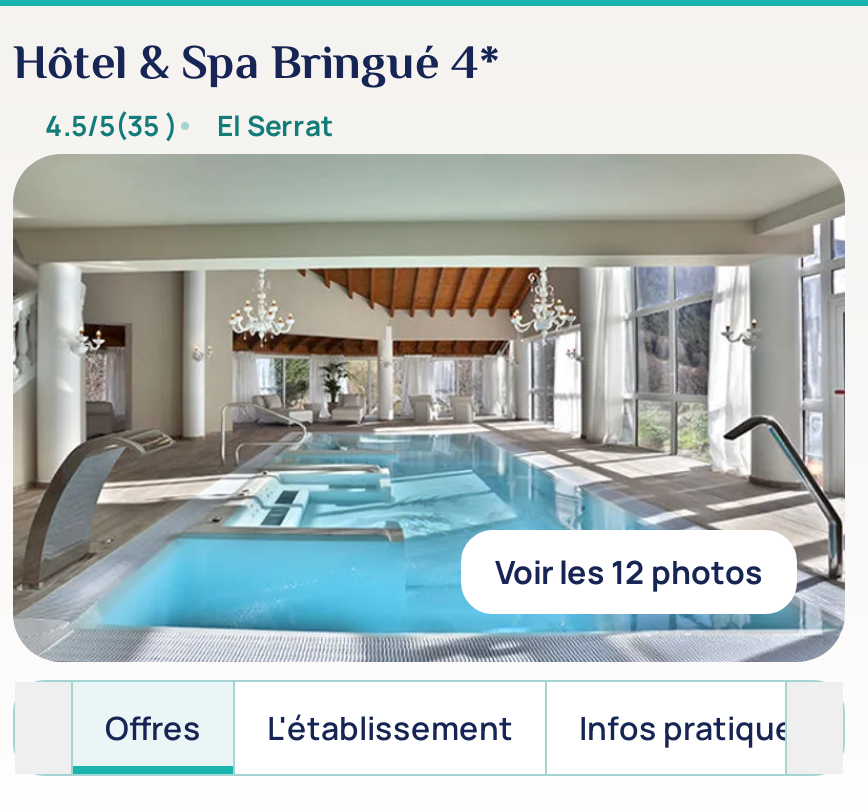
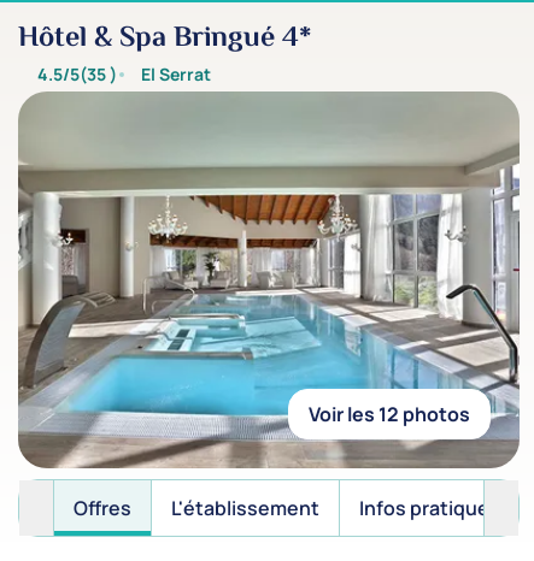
[13,186,845,662] [image] -> [18,112,520,468] [image]

